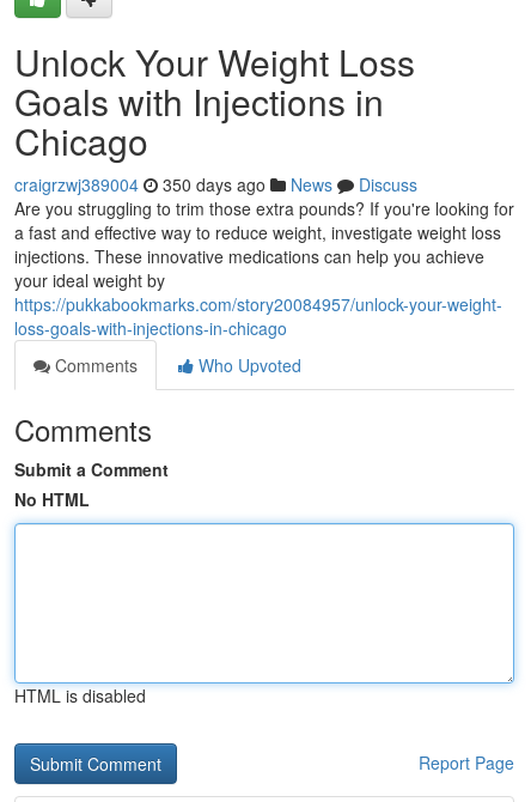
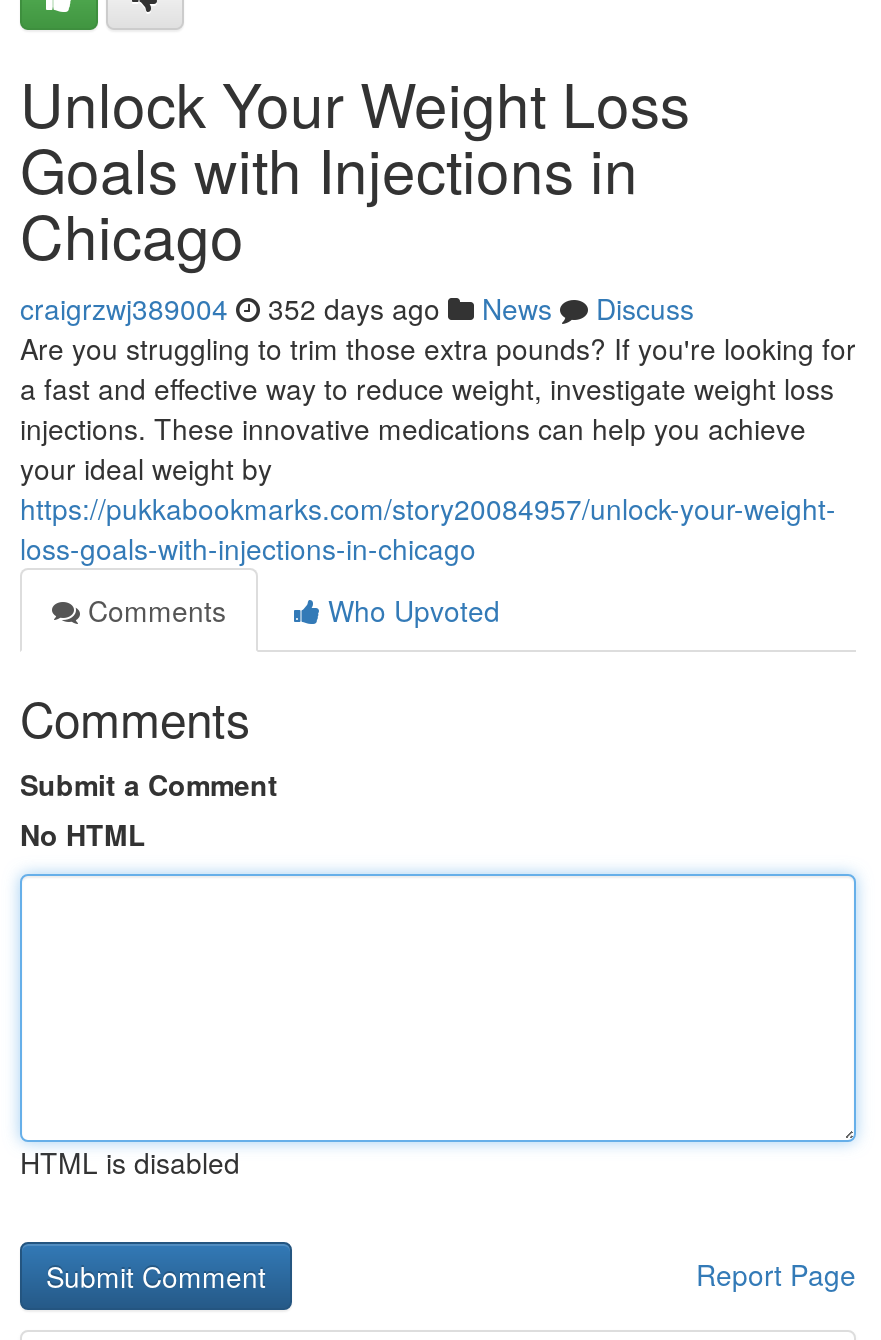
[14,172,417,196] craigrzwj389004 350 days ago News Discuss -> [20,288,694,328] craigrzwj389004 352 days ago News Discuss

